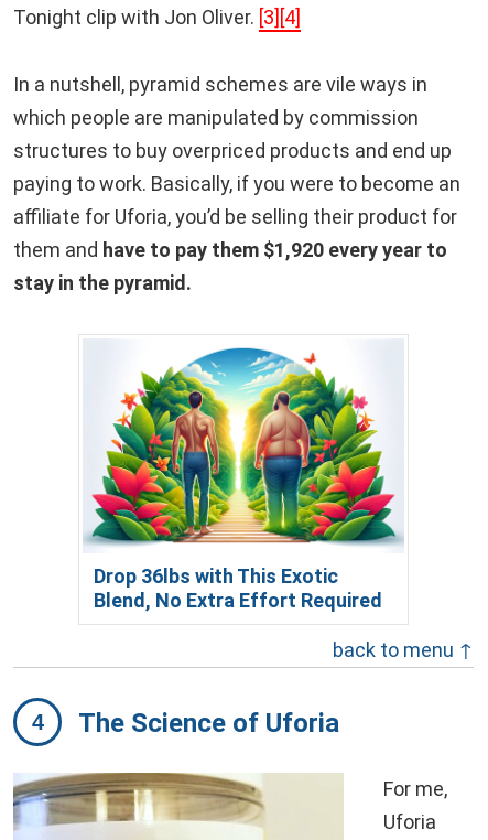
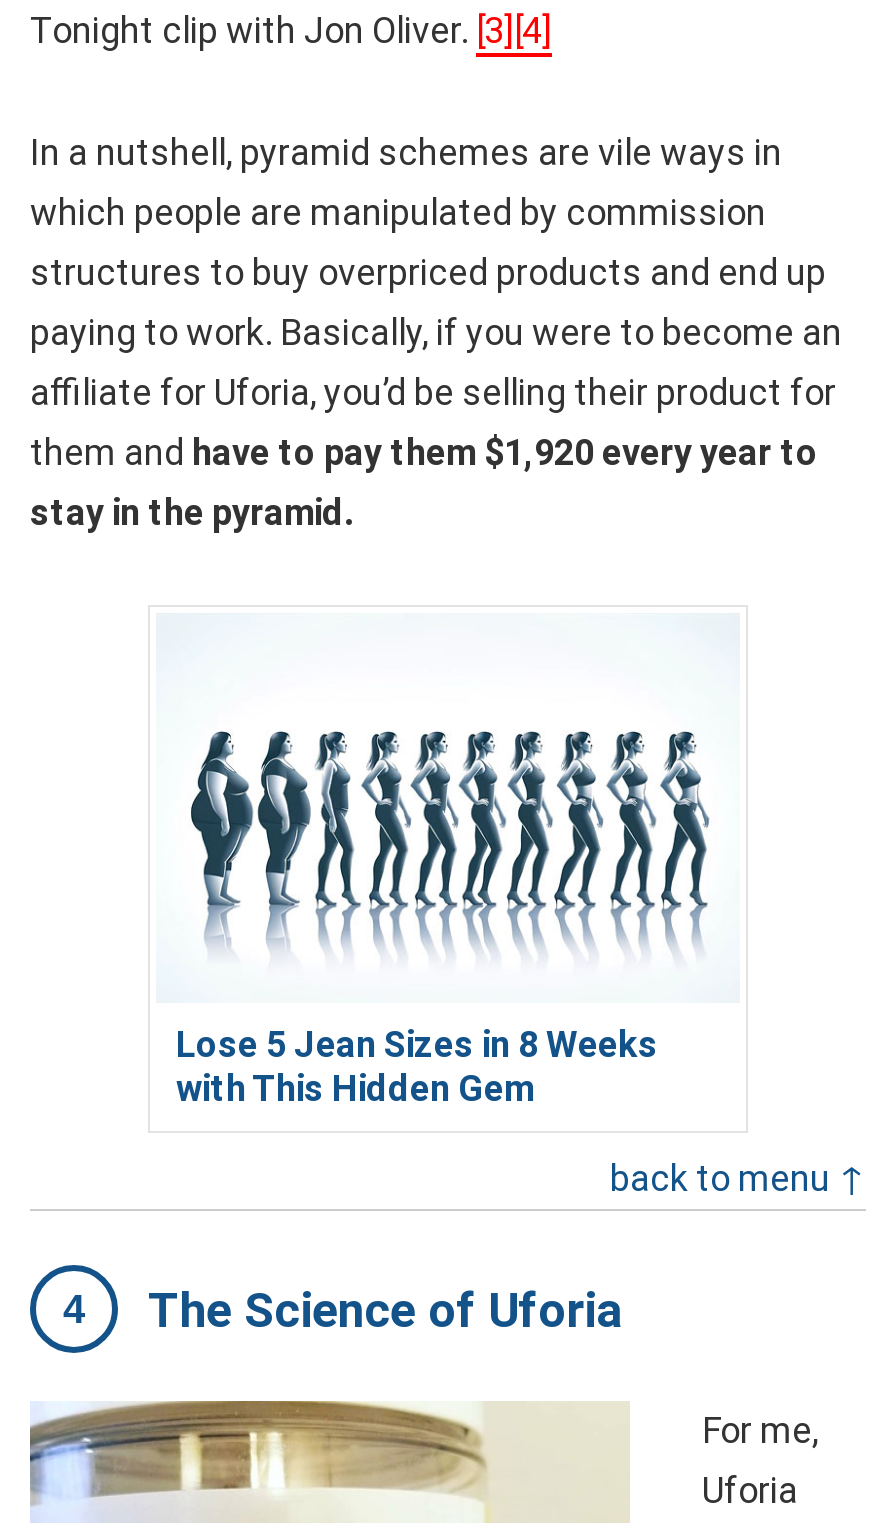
[84,347,403,612] [image] | Drop 36lbs with This Exotic | Blend, No Extra Effort Required -> [160,631,738,1109] [image] | Lose 5 Jean Sizes in 8 Weeks | with This Hidden Gem

